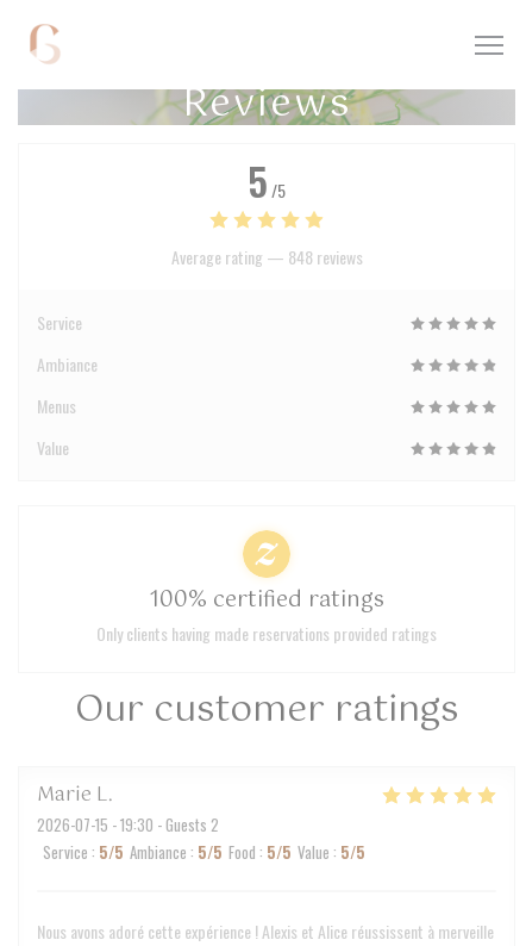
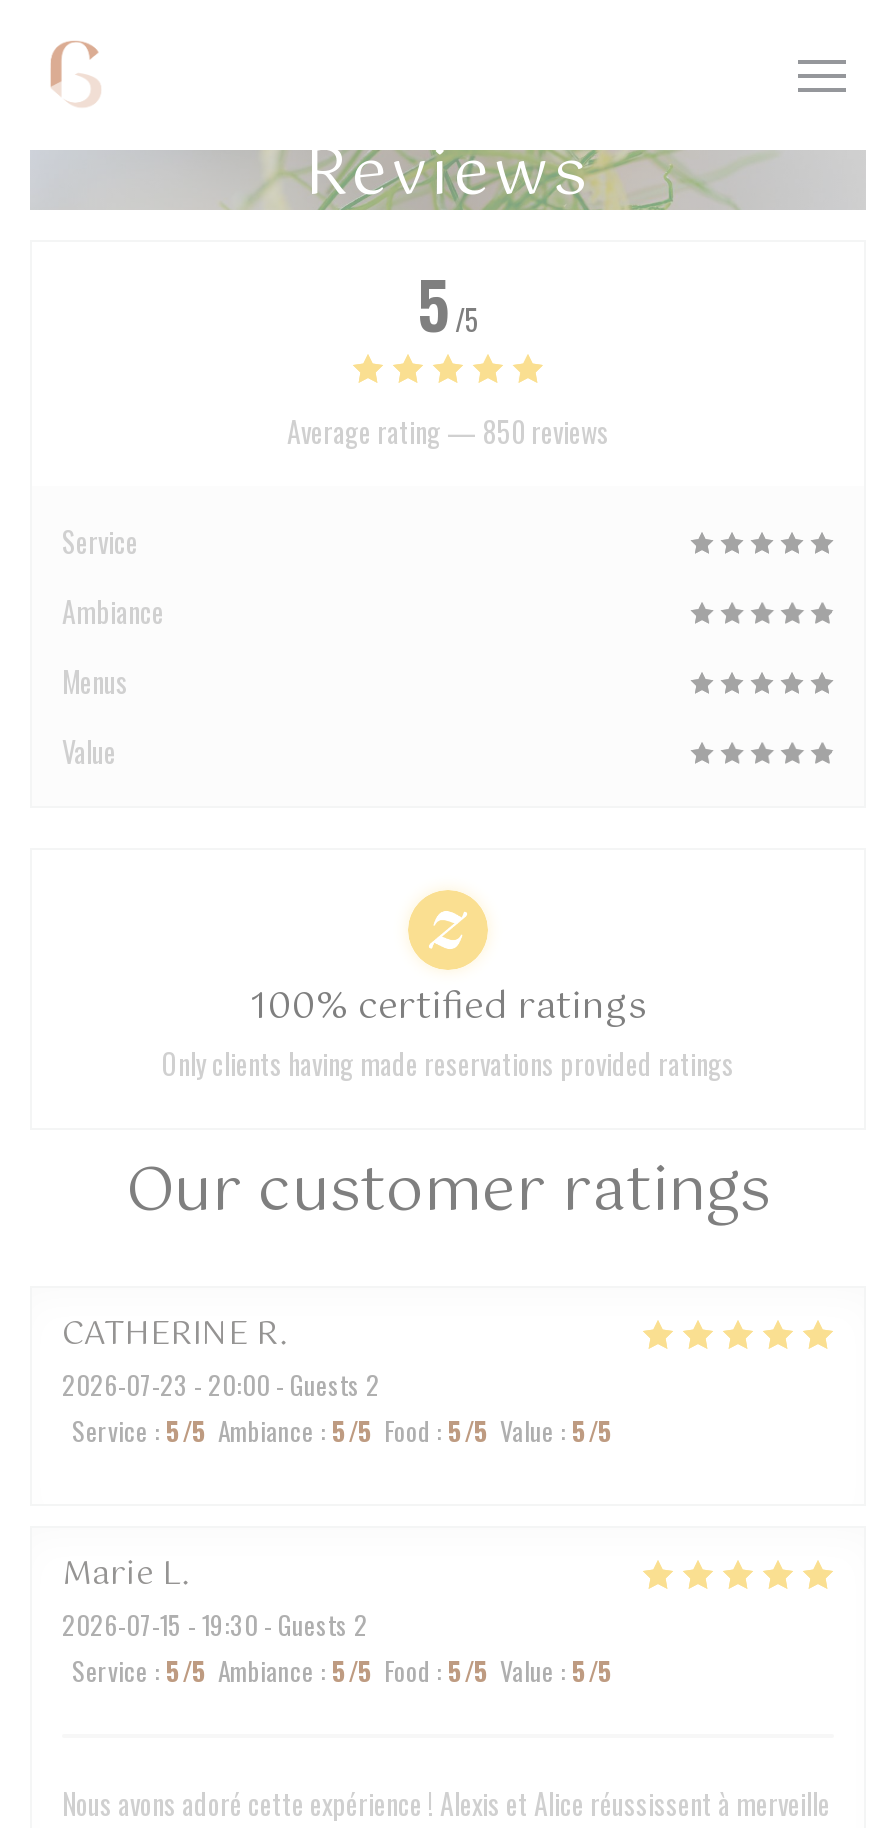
[171,244,362,269] Average rating — 848 reviews -> [287,410,609,452] Average rating — 850 reviews
none -> [62,1308,614,1450] CATHERINE R | 2026-07-23 - 20:00 - Guests 2 | Service: 5/5 Ambiance: 5/5 Food: 5/5 Value: 5/5

